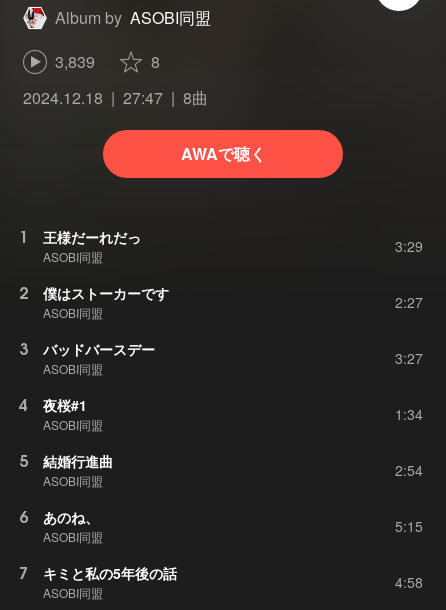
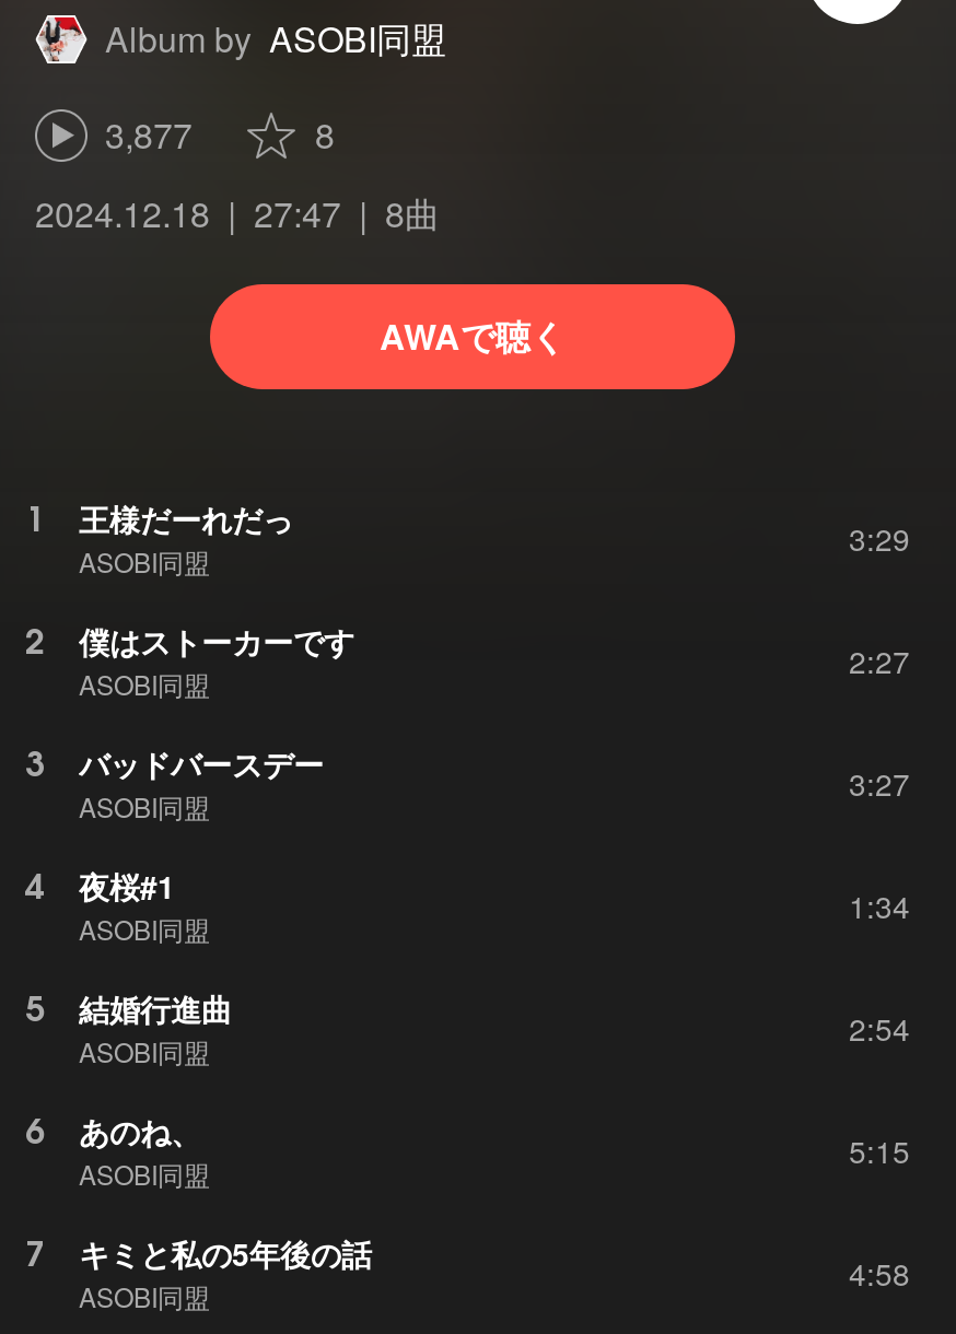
[55,50,95,73] 3,839 -> [105,109,193,160] 3,877

